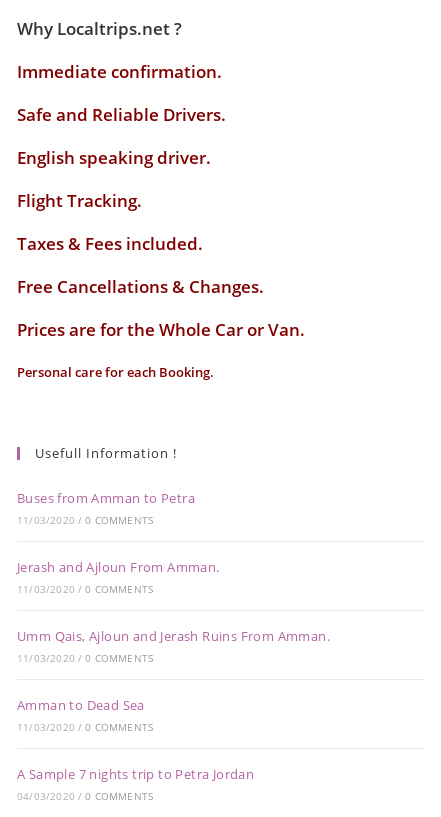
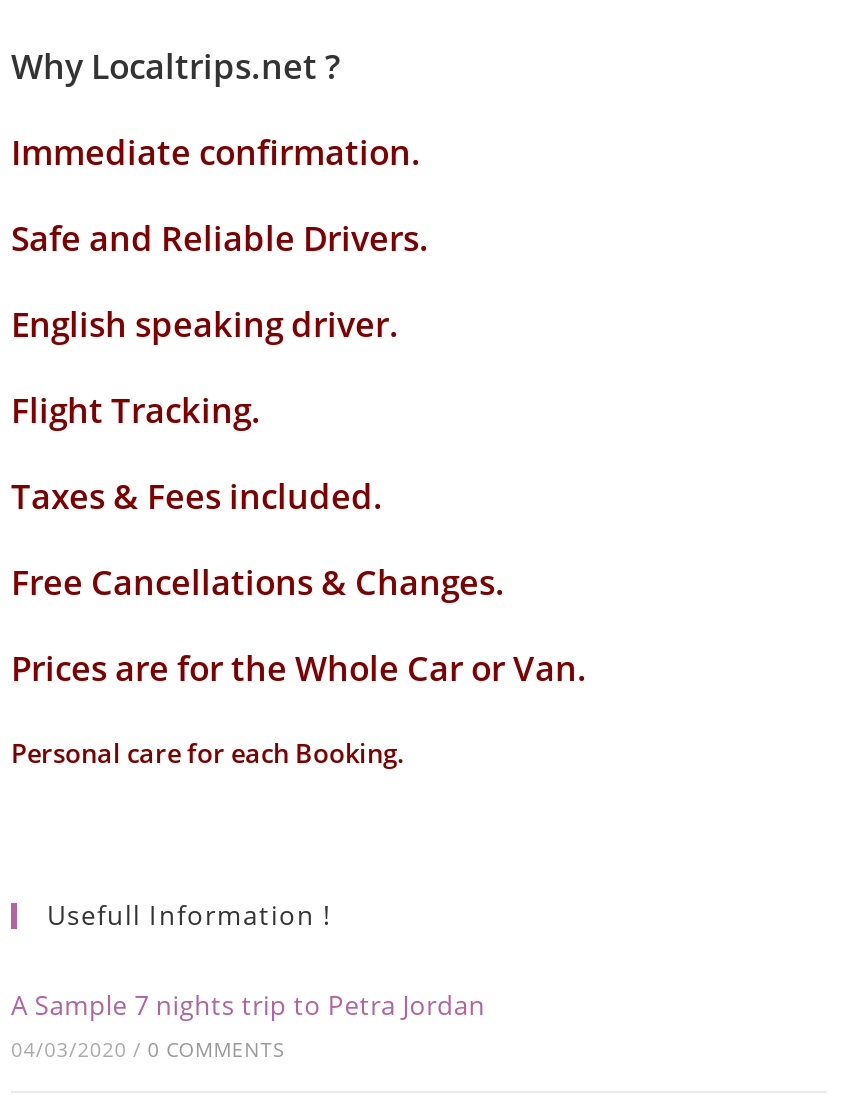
[17,489,330,734] Buses from Amman to Petra | 11/03/2020 / 0 COMMENTS | Jerash and Ajloun From Amman. | 11/03/2020 / 0 COMMENTS | Umm Qais, Ajloun and Jerash Ruins From Amman. | 11/03/2020 / 0 COMMENTS | Amman to Dead Sea | 11/03/2020 / 0 COMMENTS -> none

